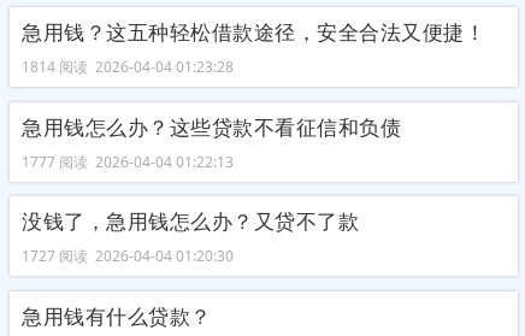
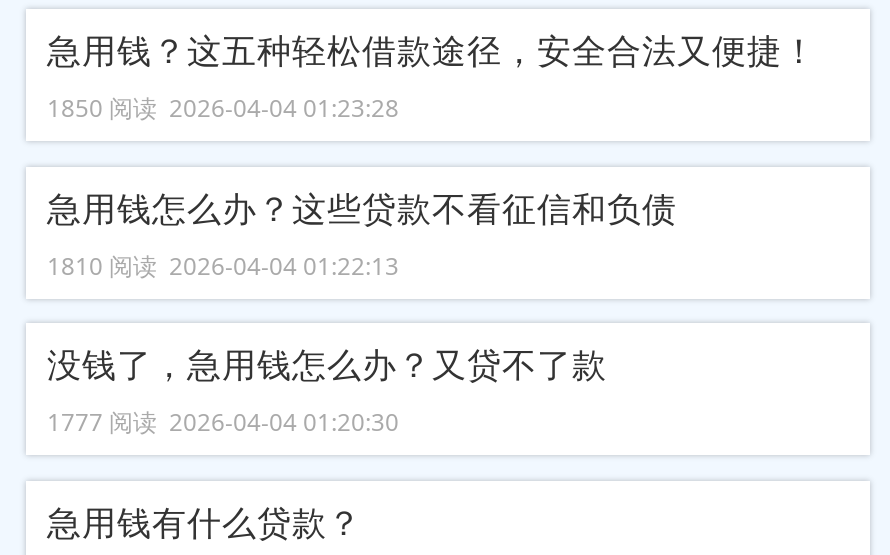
[22,56,234,77] 1814 阅读 2026-04-04 01:23:28 -> [47,91,399,125] 1850 阅读 2026-04-04 01:23:28
[22,151,234,172] 1777 阅读 2026-04-04 01:22:13 -> [47,248,399,282] 1810 阅读 2026-04-04 01:22:13
[22,246,234,266] 1727 阅读 2026-04-04 01:20:30 -> [47,405,399,439] 1777 阅读 2026-04-04 01:20:30

